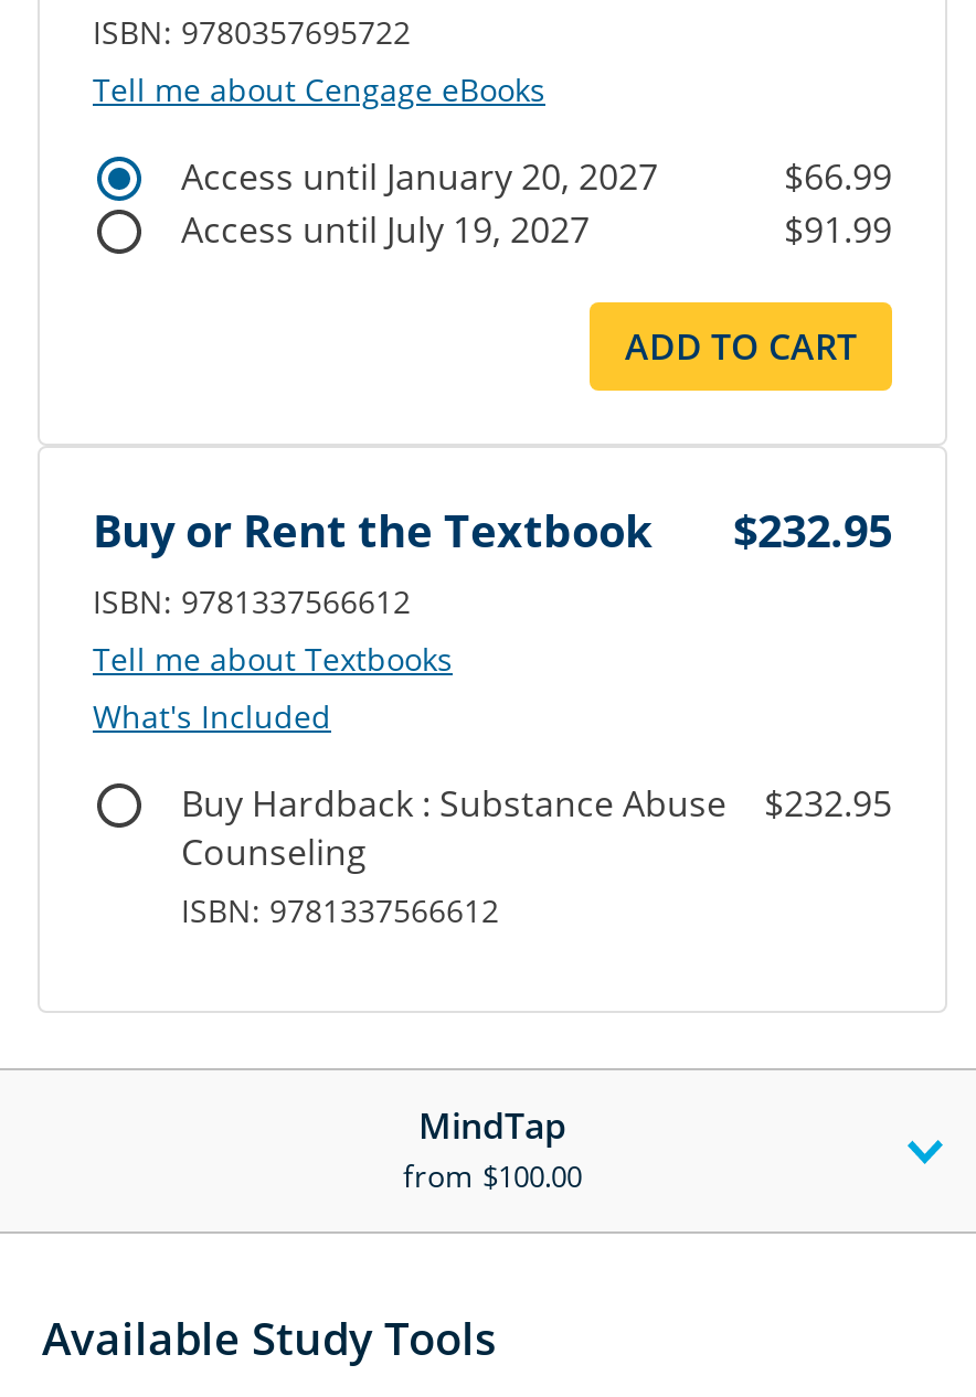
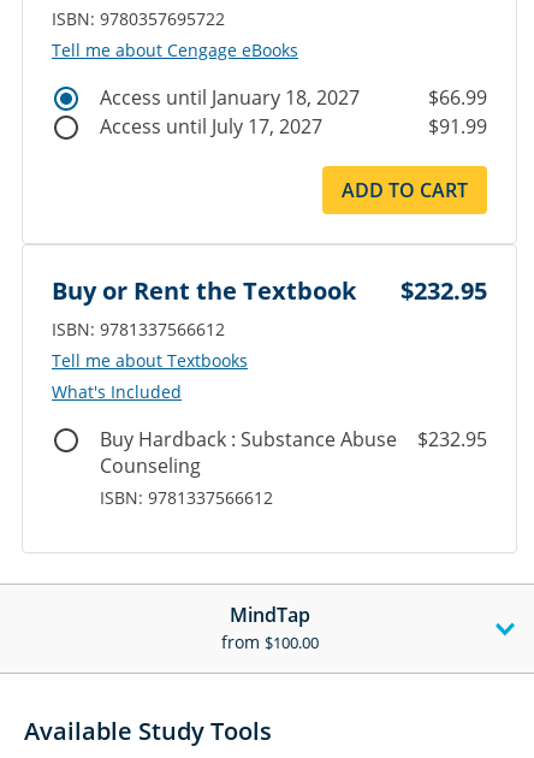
[181,152,658,200] Access until January 20, 2027 -> [100,84,360,110] Access until January 18, 2027
[181,205,590,253] Access until July 19, 2027 -> [100,113,322,139] Access until July 17, 2027

